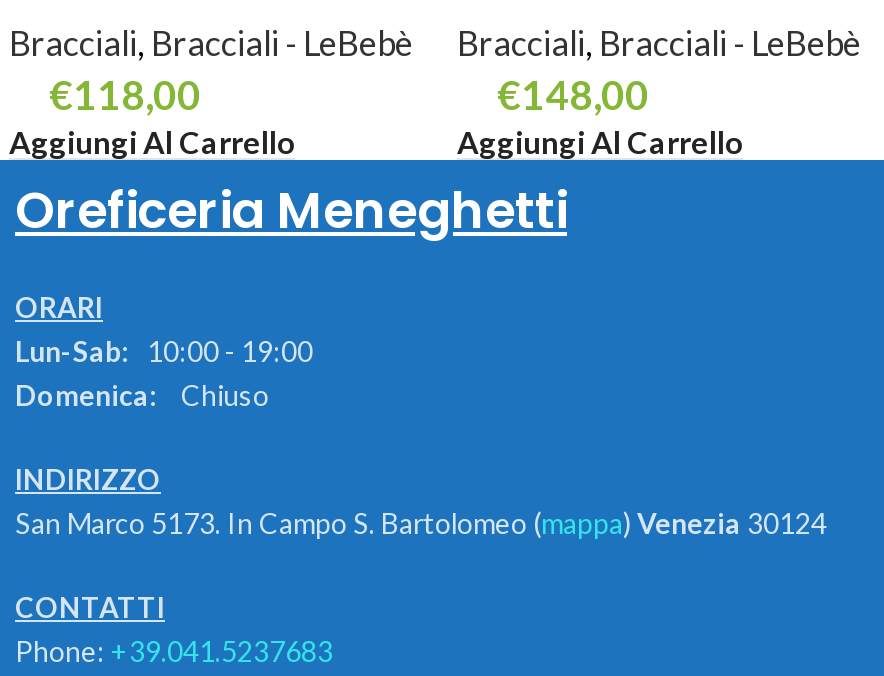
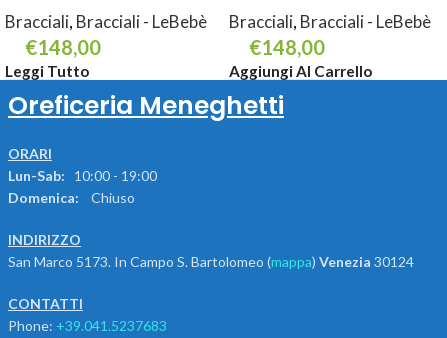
[9,70,295,161] €118,00 | Aggiungi Al Carrello -> [5,35,101,80] €148,00 | Leggi Tutto

